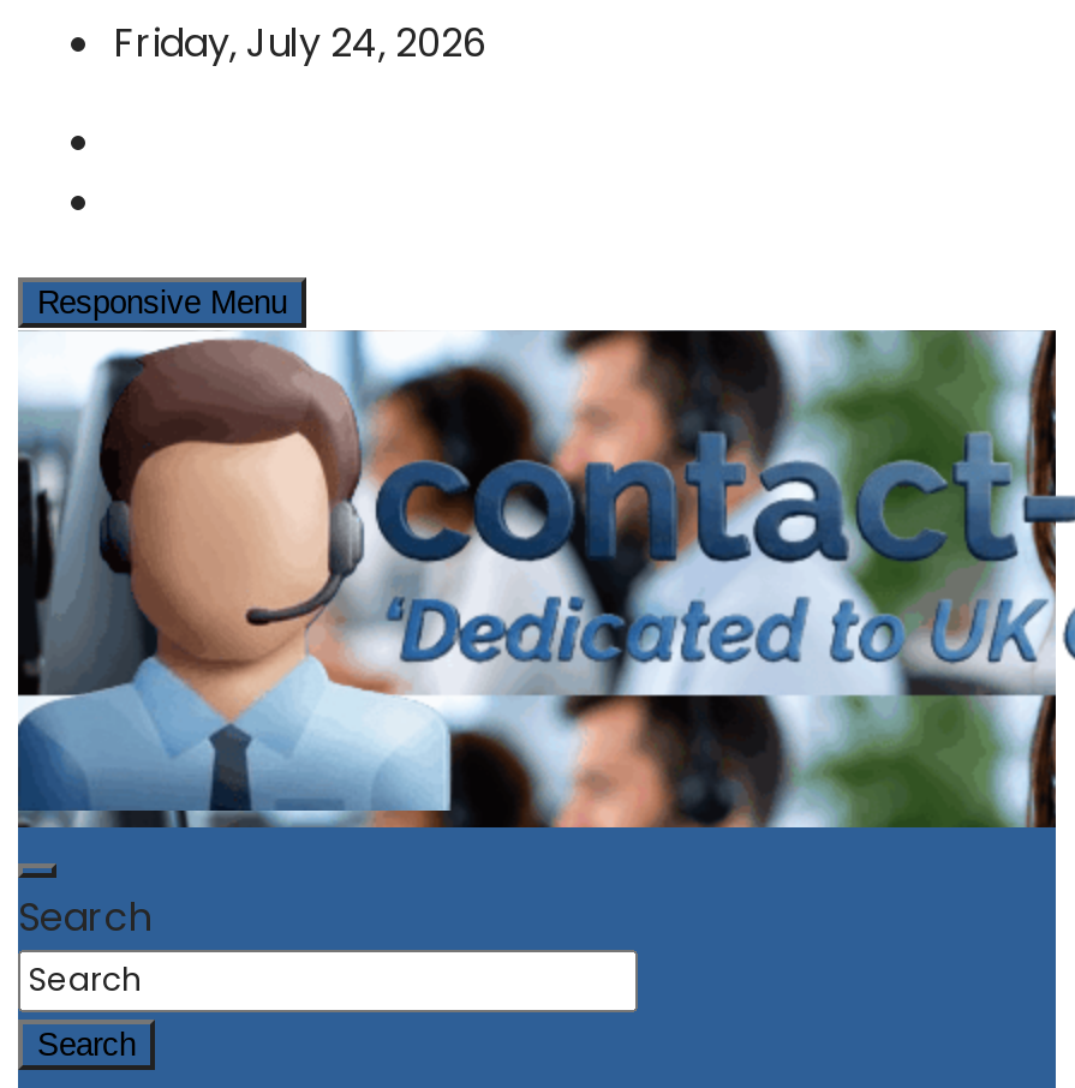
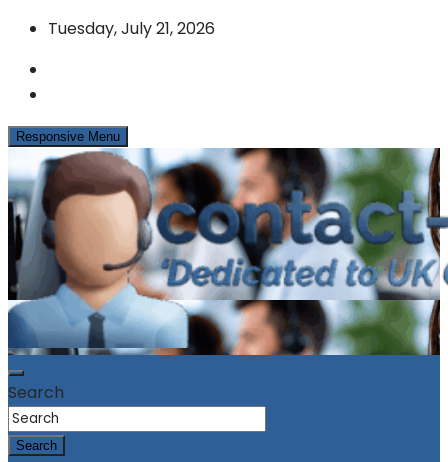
[114,16,486,71] Friday, July 24, 2026 -> [48,17,215,40] Tuesday, July 21, 2026

